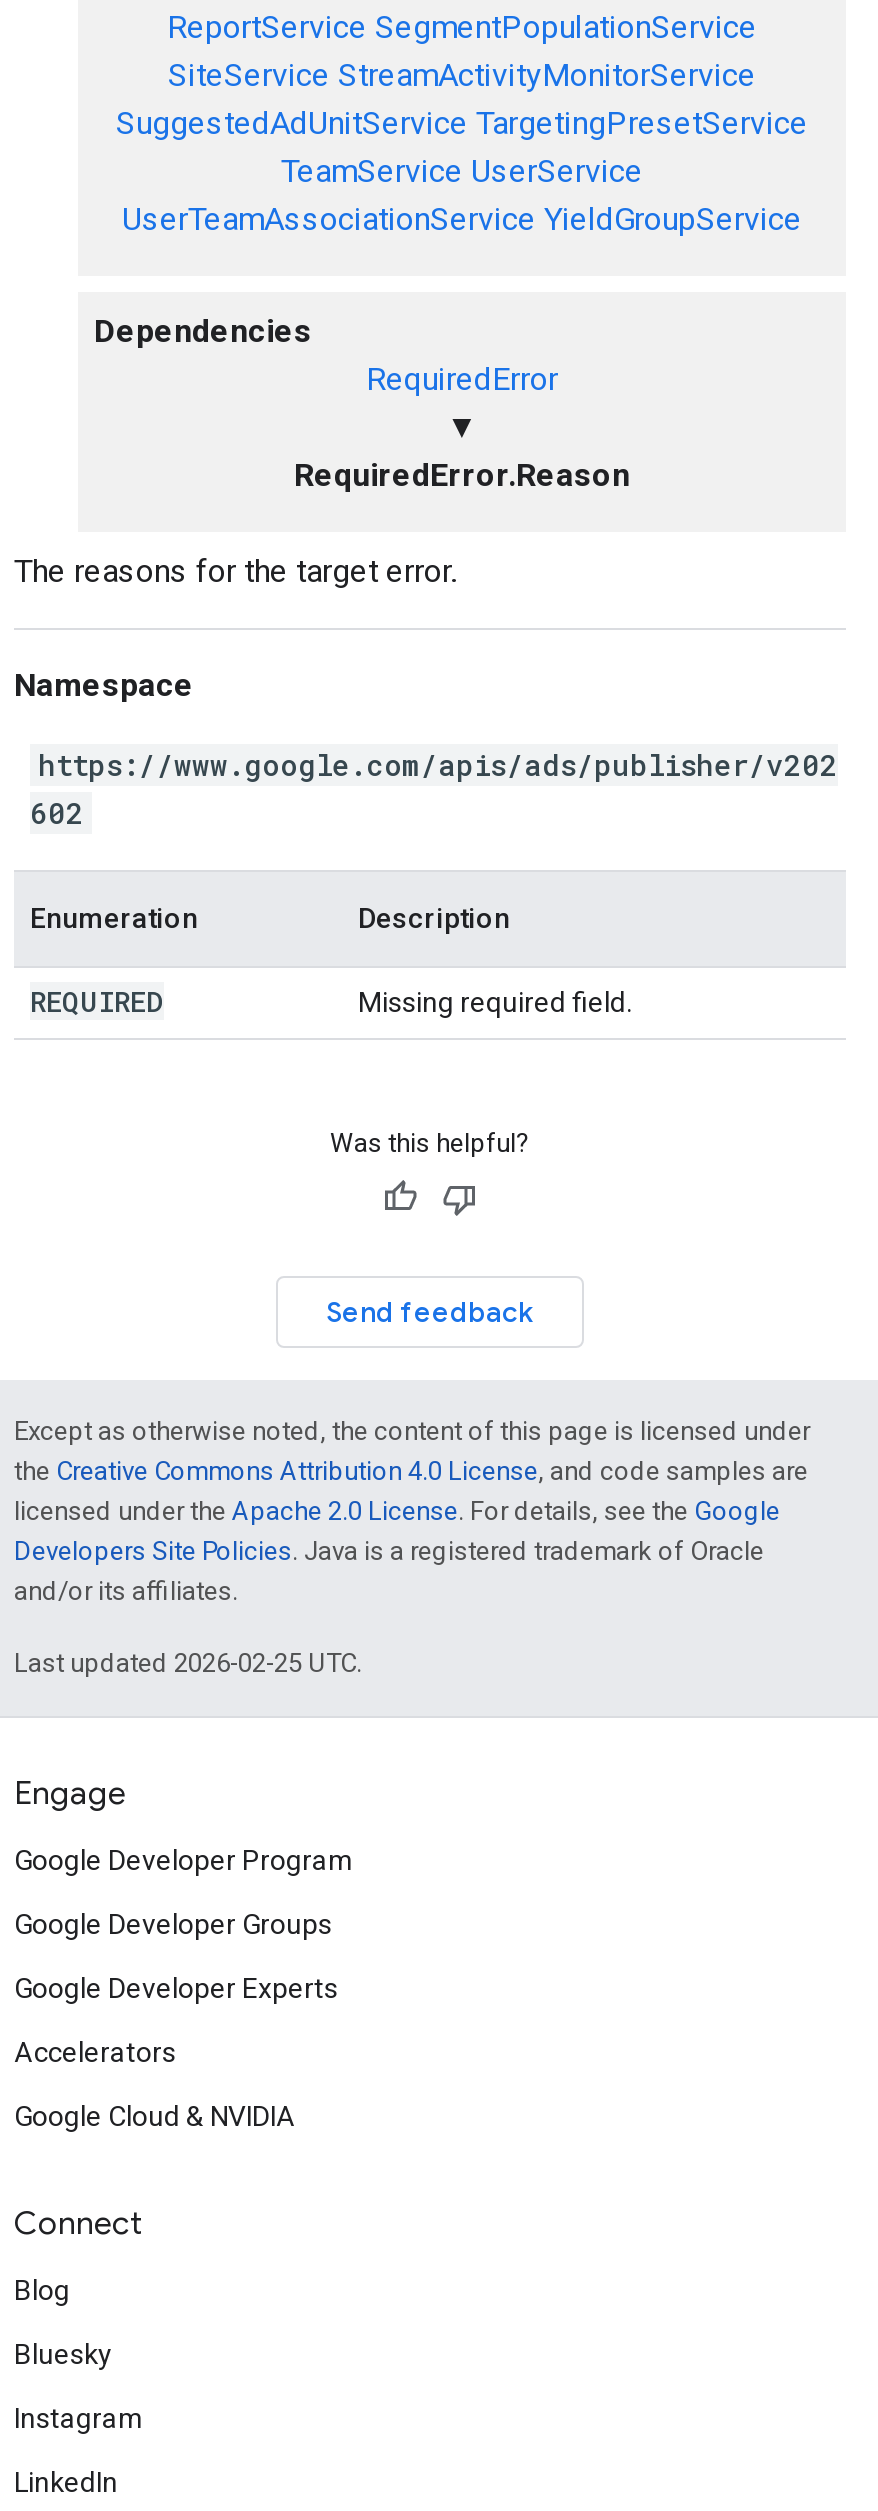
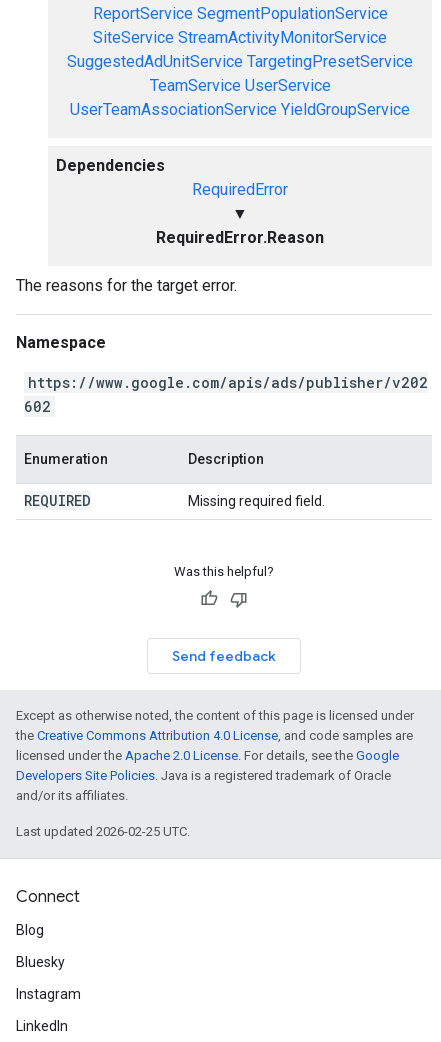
[14,1774,354,2132] Engage | Google Developer Program | Google Developer Groups | Google Developer Experts | Accelerators | Google Cloud & NVIDIA -> none

